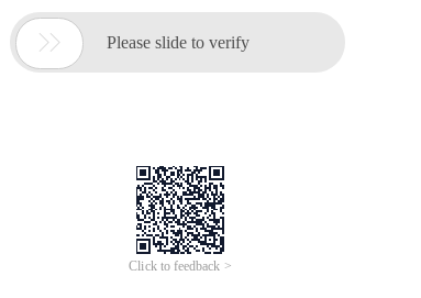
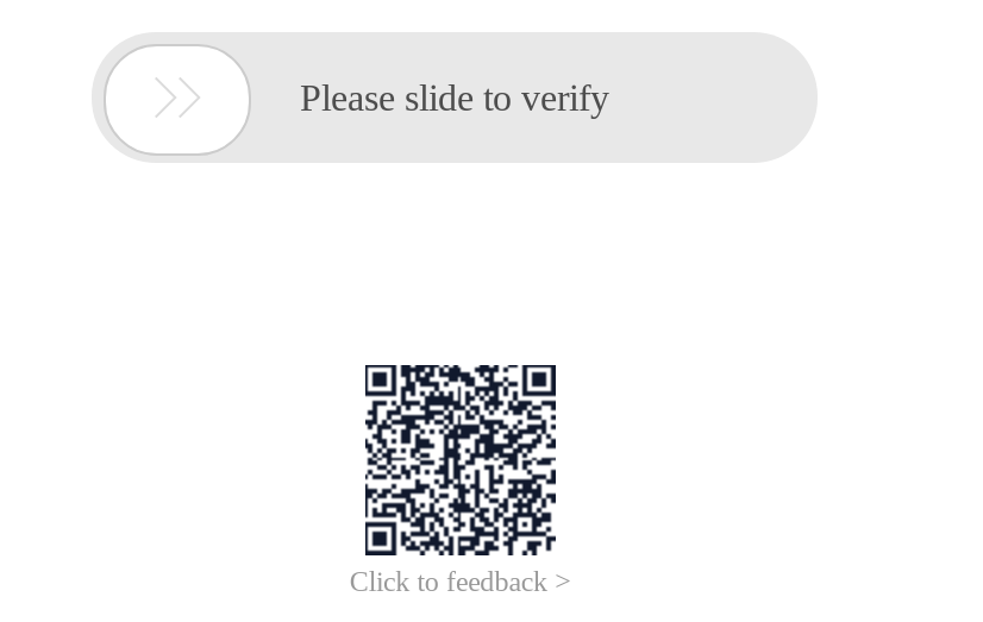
[135,166,225,255] [image] -> [363,363,558,558] [image]

